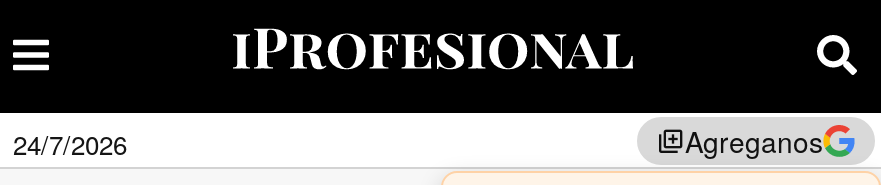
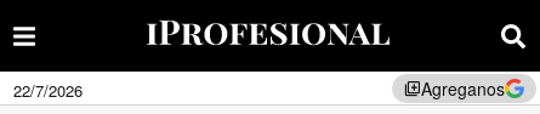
[13,125,127,163] 24/7/2026 -> [13,79,83,102] 22/7/2026

